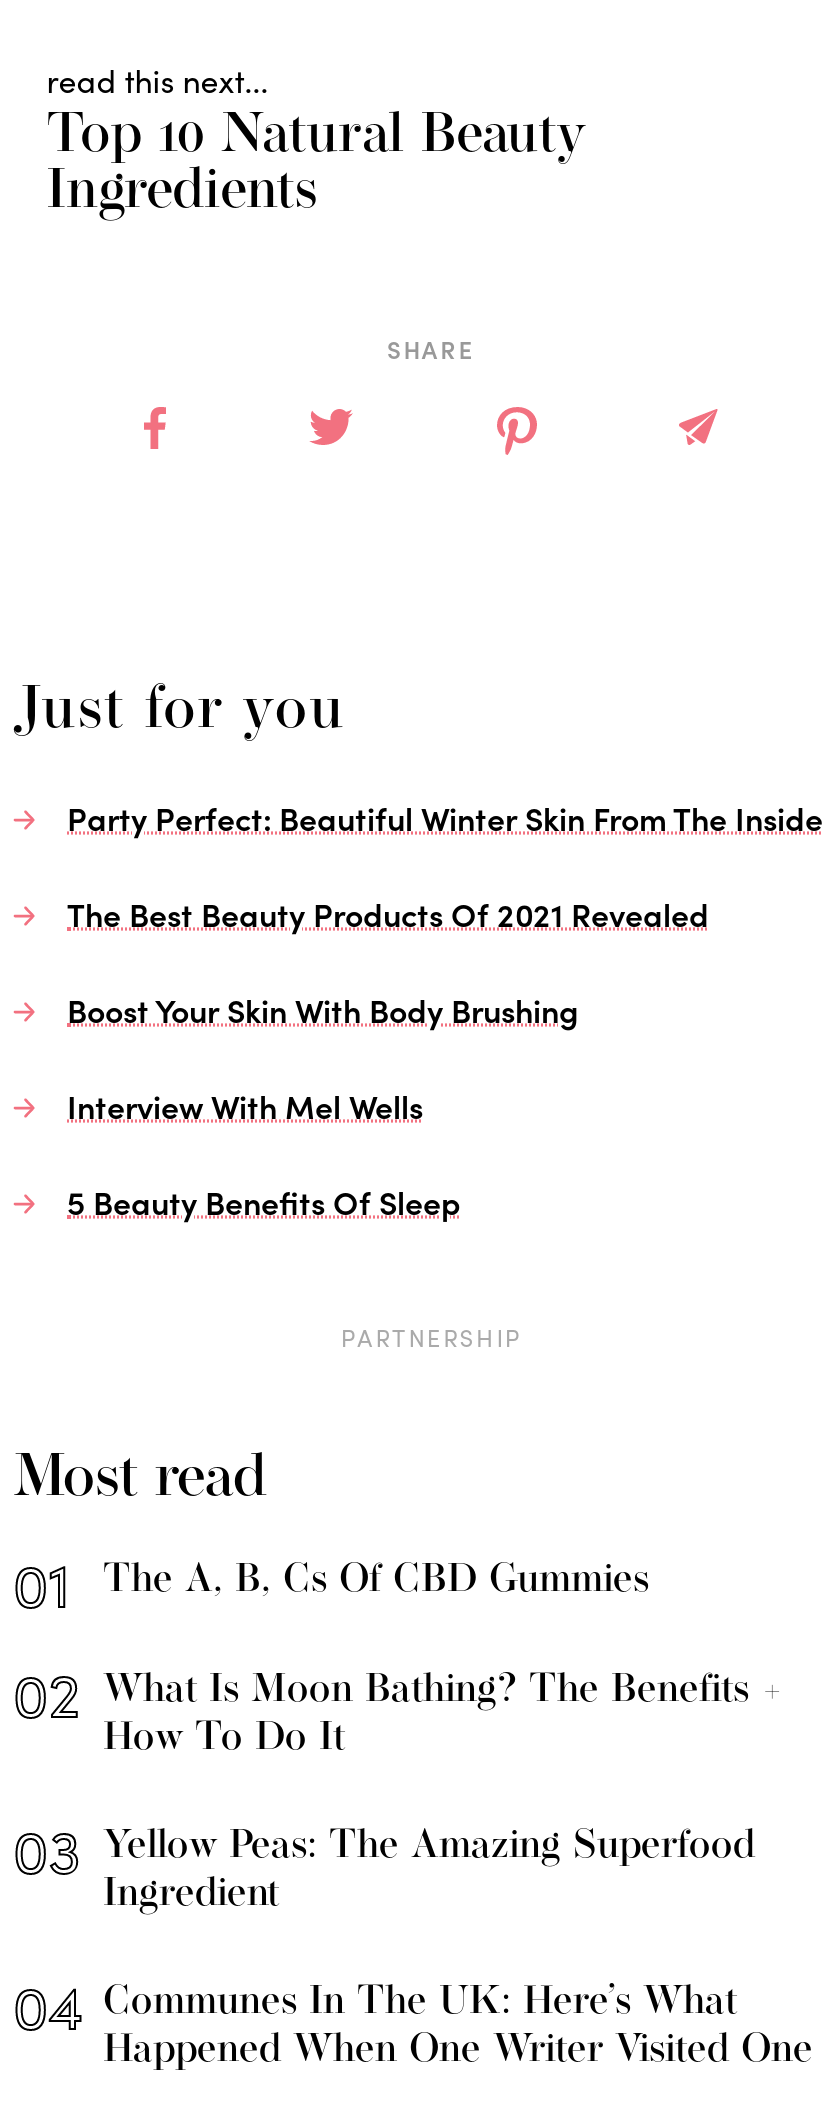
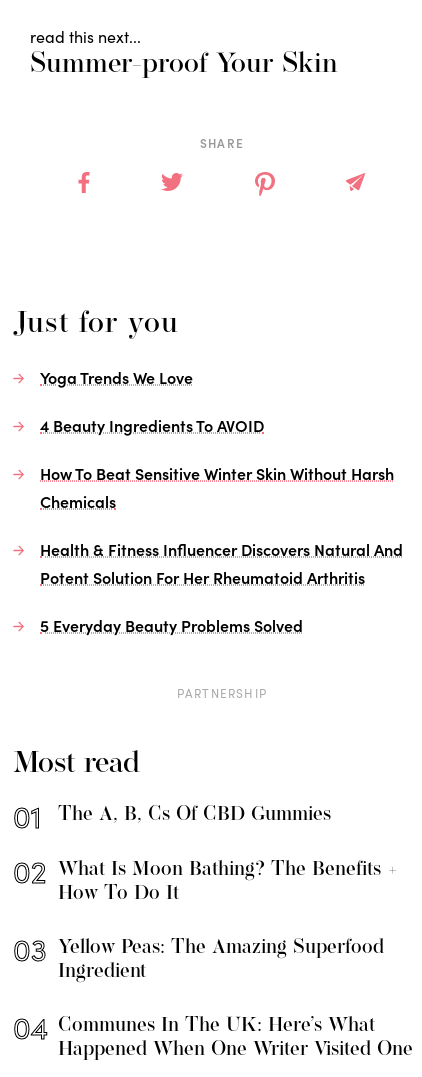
[46,110,586,222] Top 10 Natural Beauty | Ingredients -> [30,51,338,79] Summer-proof Your Skin
moved [387,332,475,366] -> [200,134,244,151]: SHARE
moved [41,682,346,744] -> [27,309,179,340]: just for you
[67,796,823,840] Party Perfect: Beautiful Winter Skin From The Inside -> [40,366,193,388] Yoga Trends We Love
[67,892,709,936] The Best Beauty Products Of 2021 Revealed -> [40,414,264,436] 4 Beauty Ingredients To AVOID
[67,988,579,1032] Boost Your Skin With Body Brushing -> [40,462,394,512] How To Beat Sensitive Winter Skin Without Harsh | Chemicals
[67,1084,423,1128] Interview With Mel Wells -> [40,538,403,588] Health & Fitness Influencer Discovers Natural And | Potent Solution For Her Rheumatoid Arthritis
[67,1180,461,1224] 5 Beauty Benefits Of Sleep -> [40,614,303,636] 5 Everyday Beauty Problems Solved

